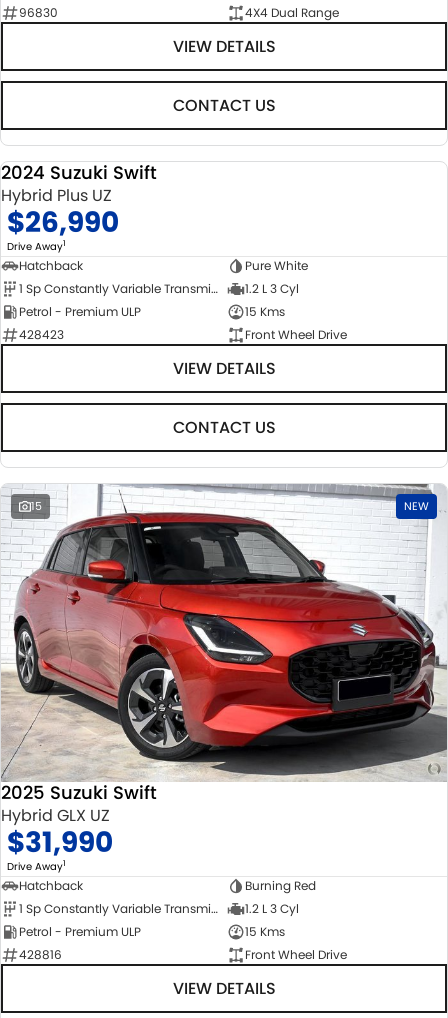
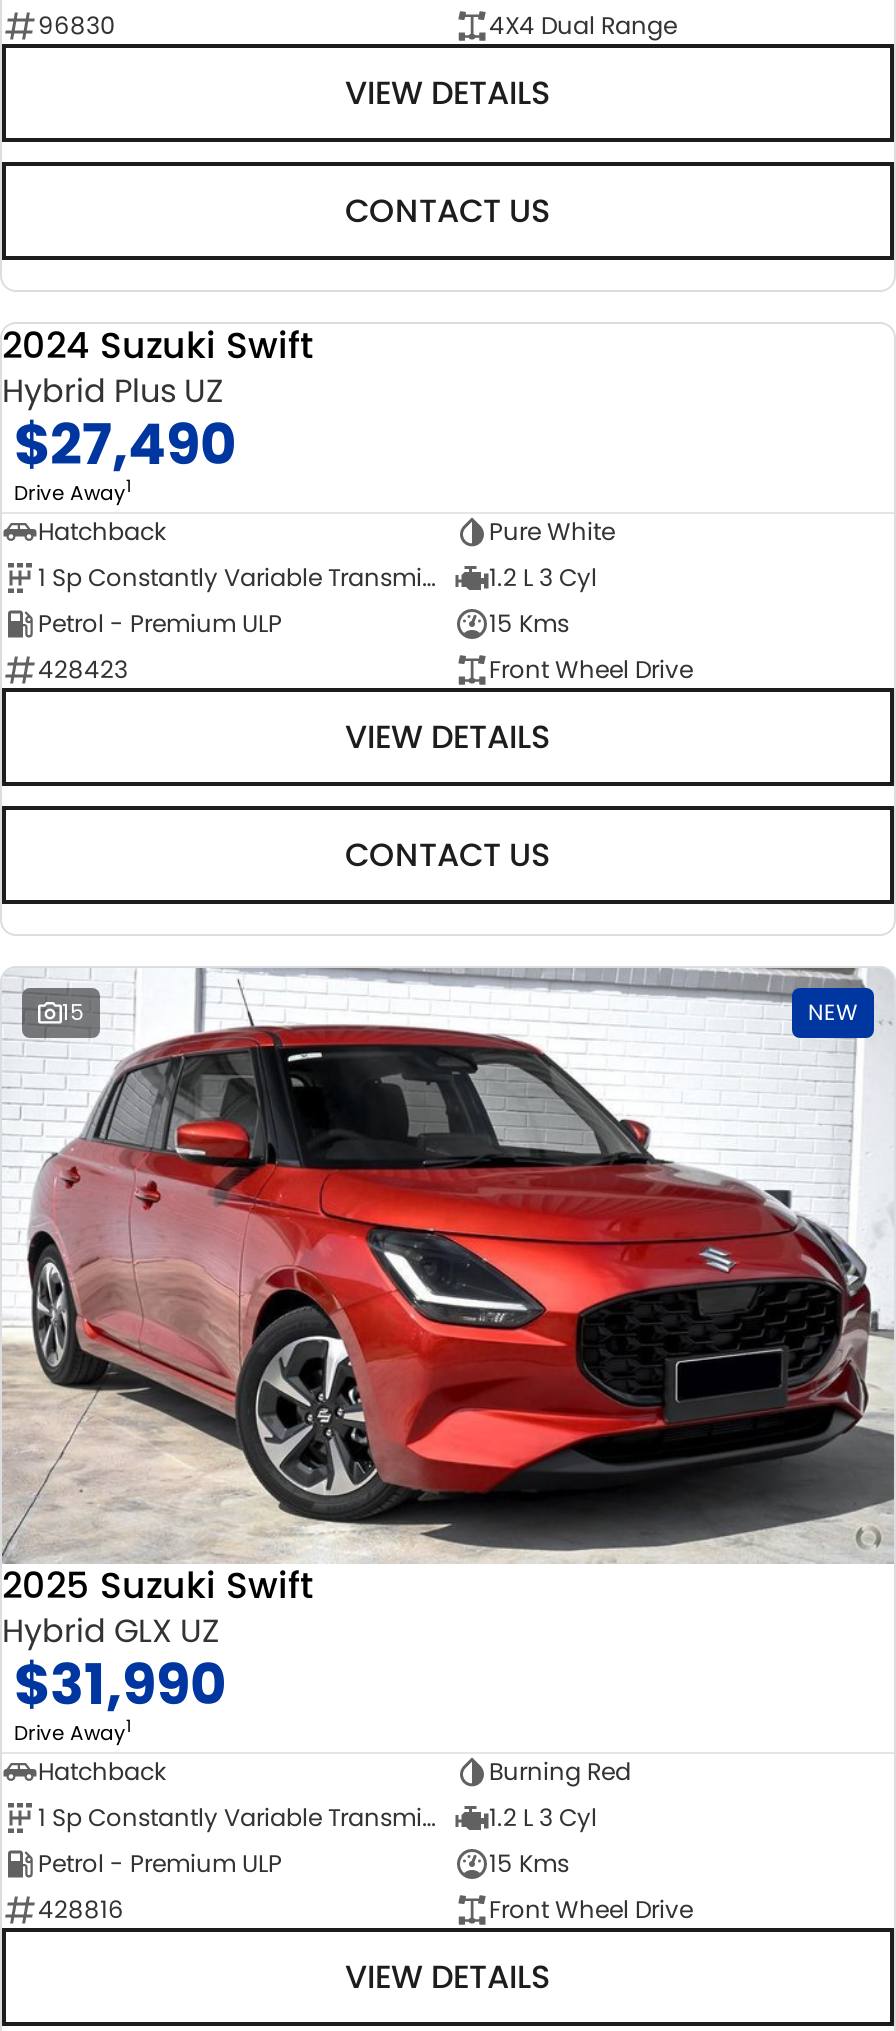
[7,203,119,242] $26,990 -> [14,406,236,484] $27,490

